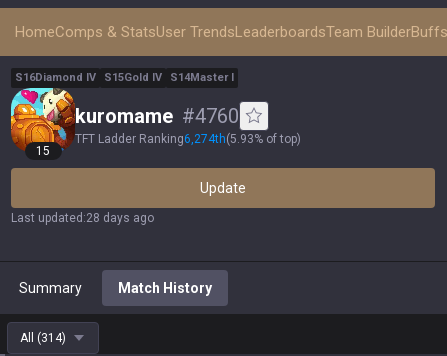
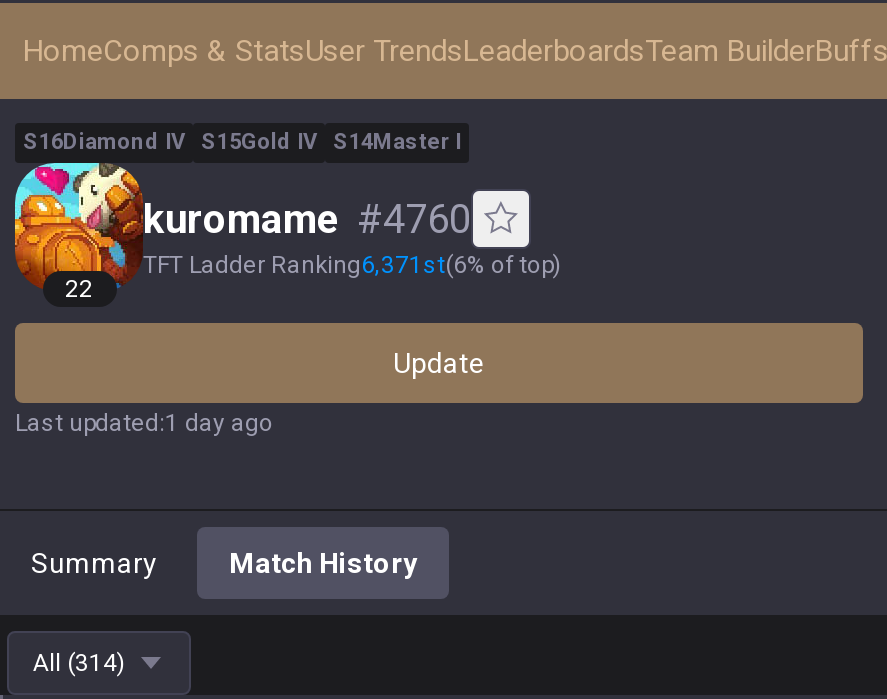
[75,132,301,146] TFT Ladder Ranking6,274 th(5.93% of top) -> [143,251,561,279] TFT Ladder Ranking6,371 st(6% of top)
[36,144,50,158] 15 -> [65,275,93,303] 22
[11,211,154,225] Last updated:28 days ago -> [15,409,273,437] Last updated:1 day ago

